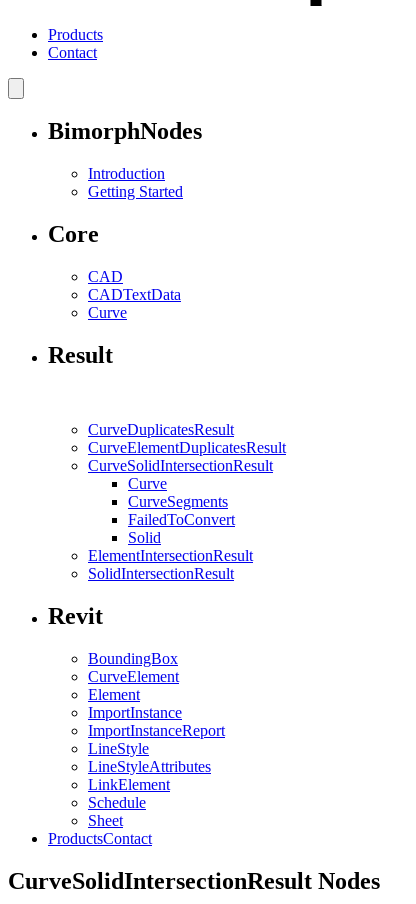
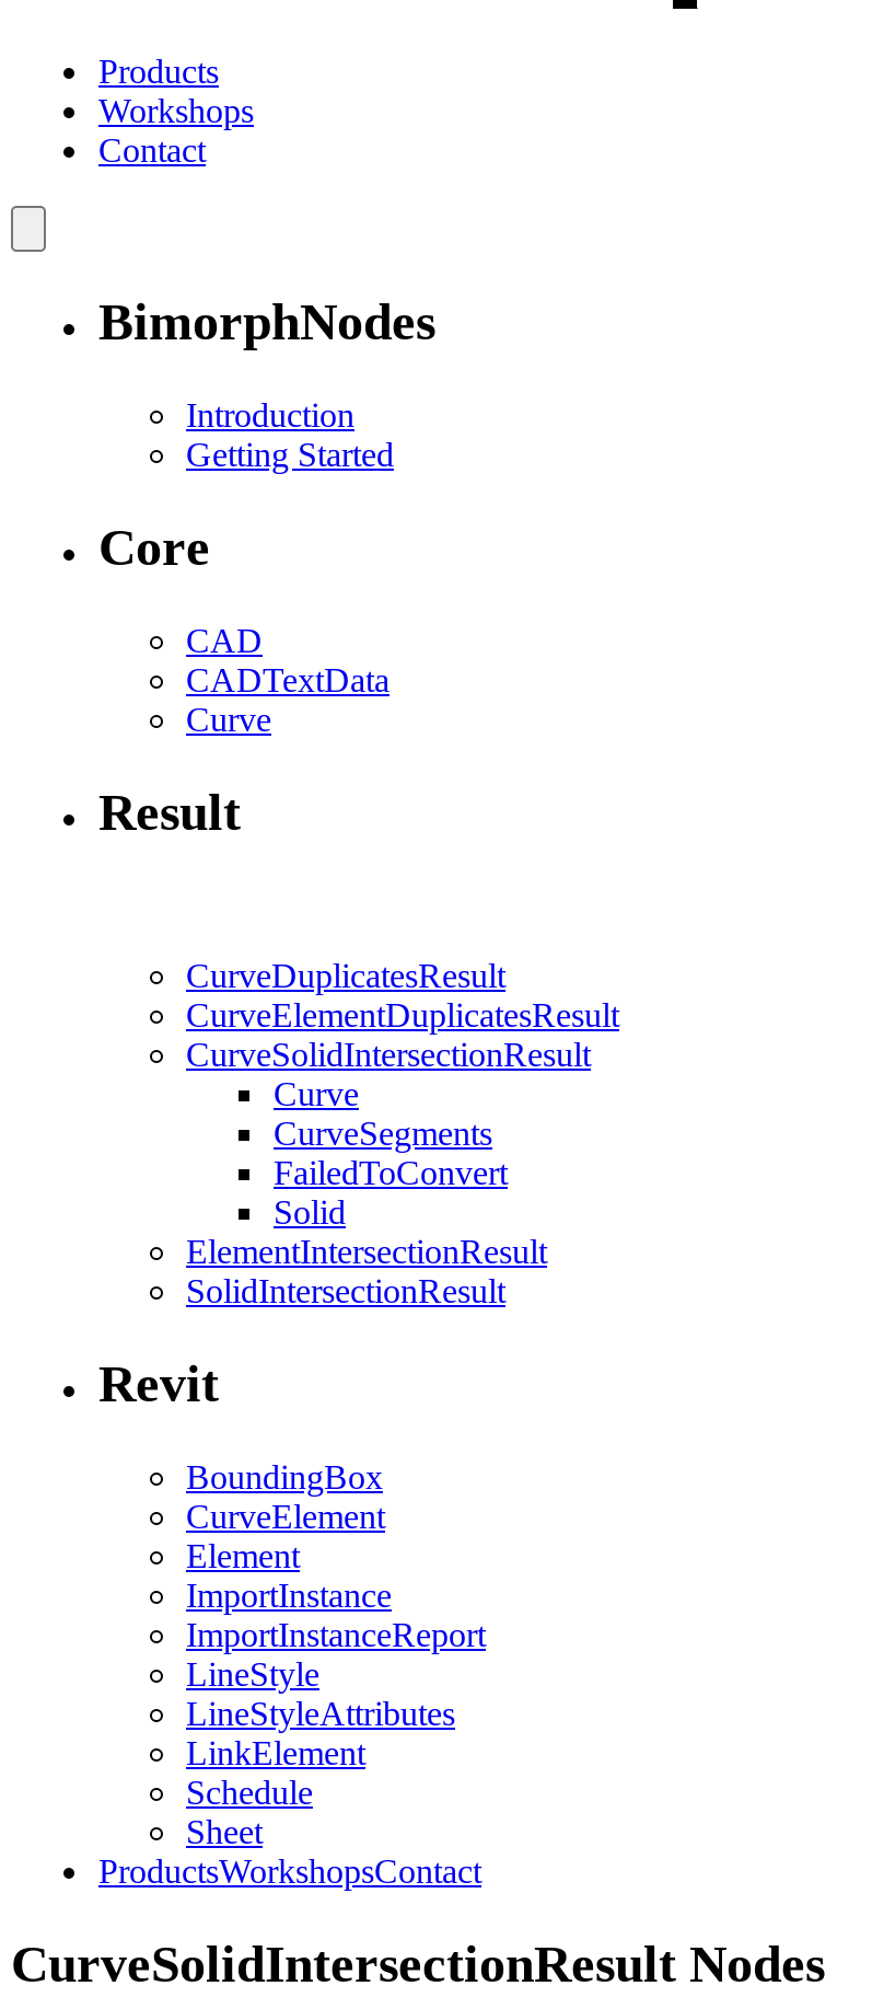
none -> [98,91,254,128] Workshops
[48,830,152,847] ProductsContact -> [98,1852,481,1889] ProductsWorkshopsContact

